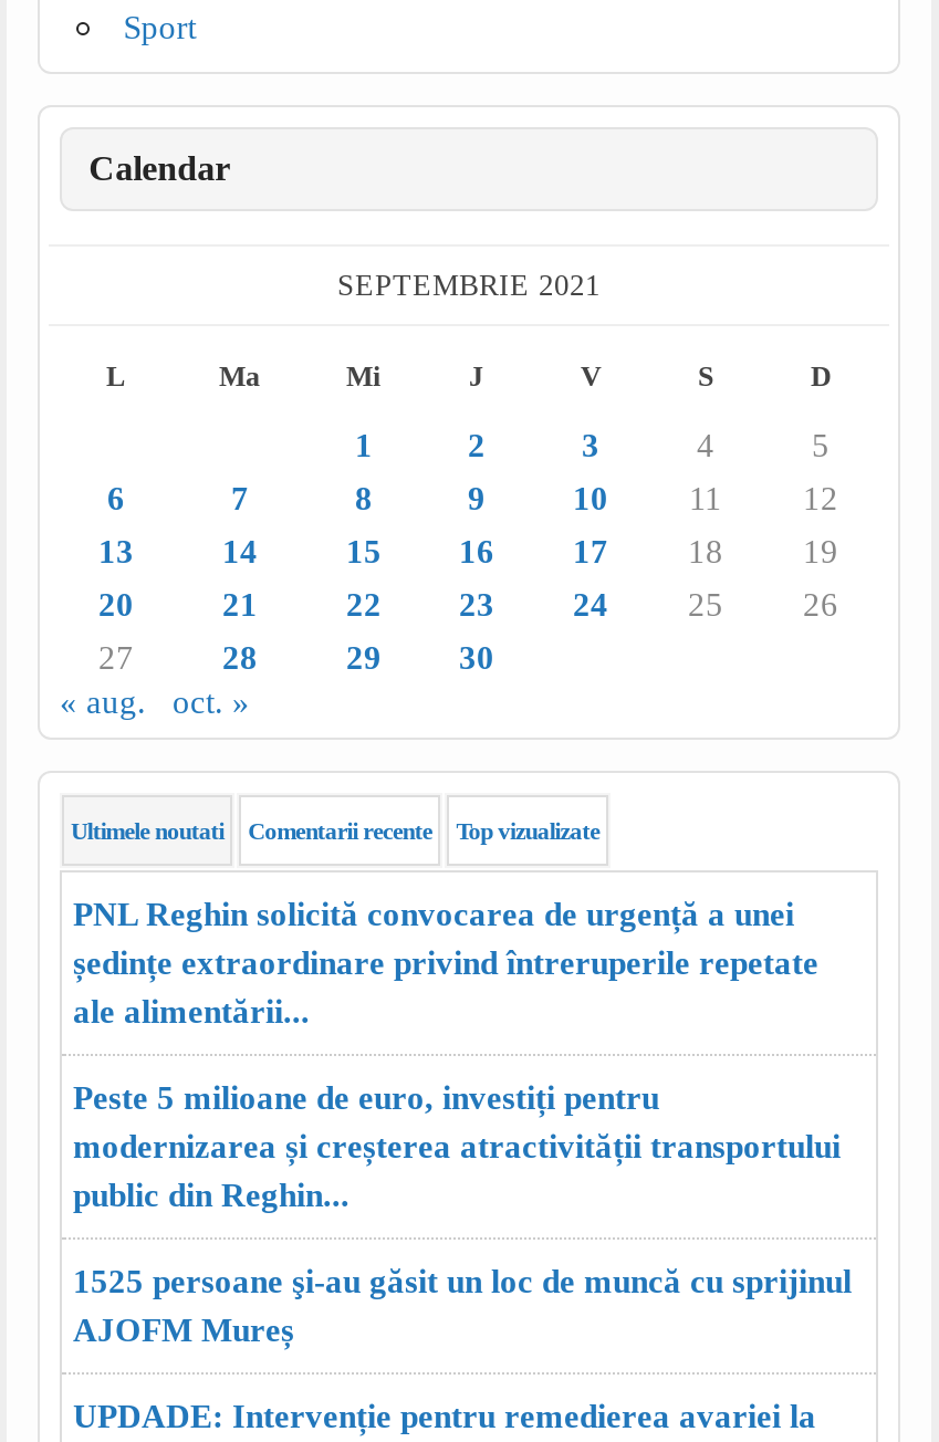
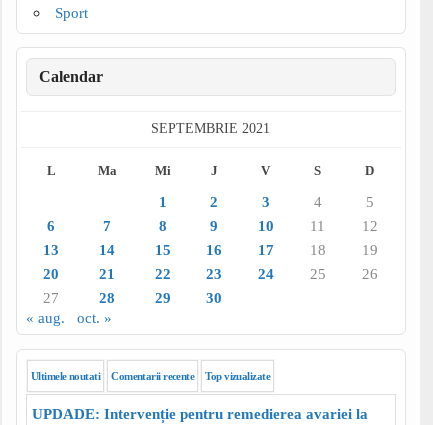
[73,895,852,1348] PNL Reghin solicită convocarea de urgență a unei | ședințe extraordinare privind întreruperile repetate | ale alimentării... | Peste 5 milioane de euro, investiți pentru | modernizarea și creșterea atractivității transportului | public din Reghin... | 1525 persoane şi-au găsit un loc de muncă cu sprijinul | AJOFM Mureș -> none

